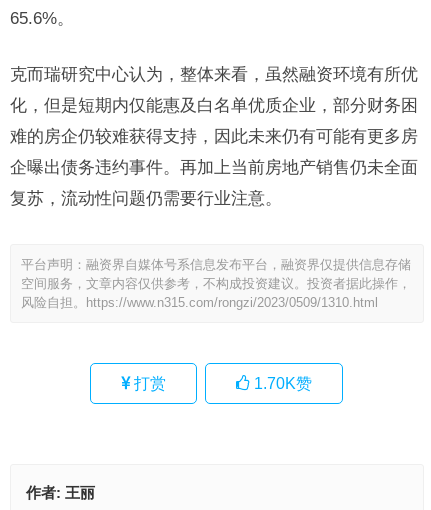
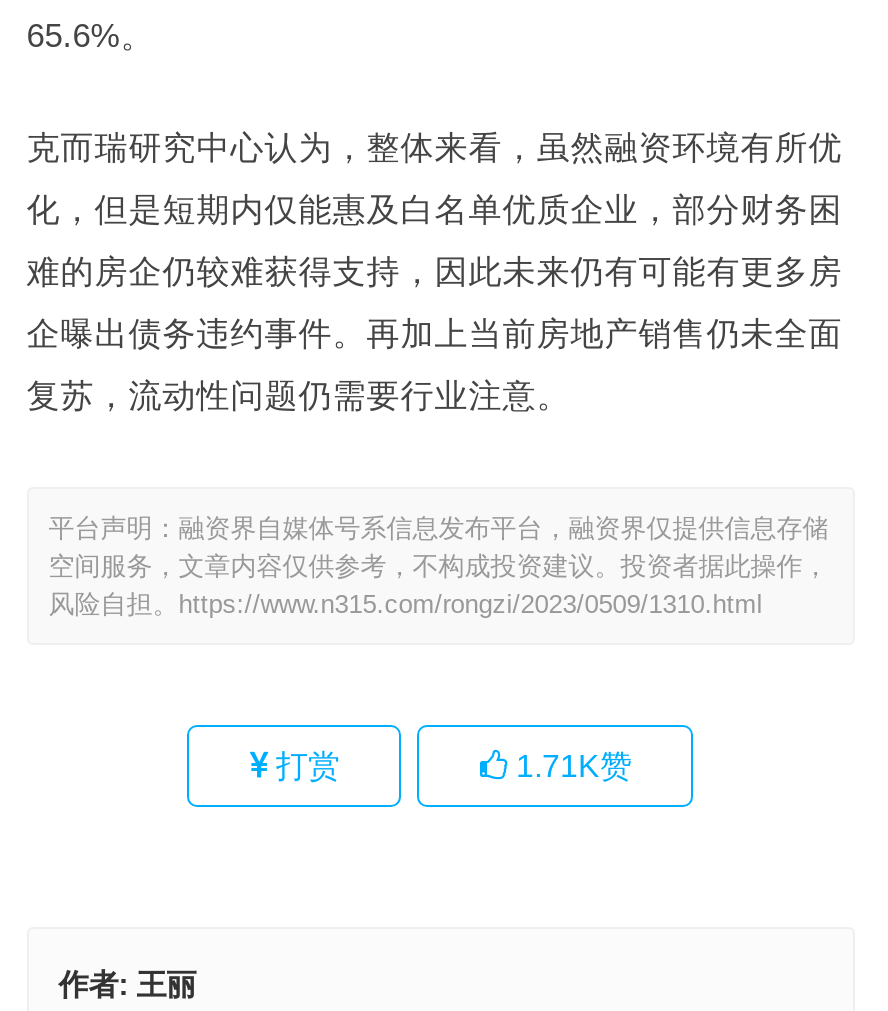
[250,375,312,392] 1.70K赞 -> [508,749,632,783] 1.71K赞

